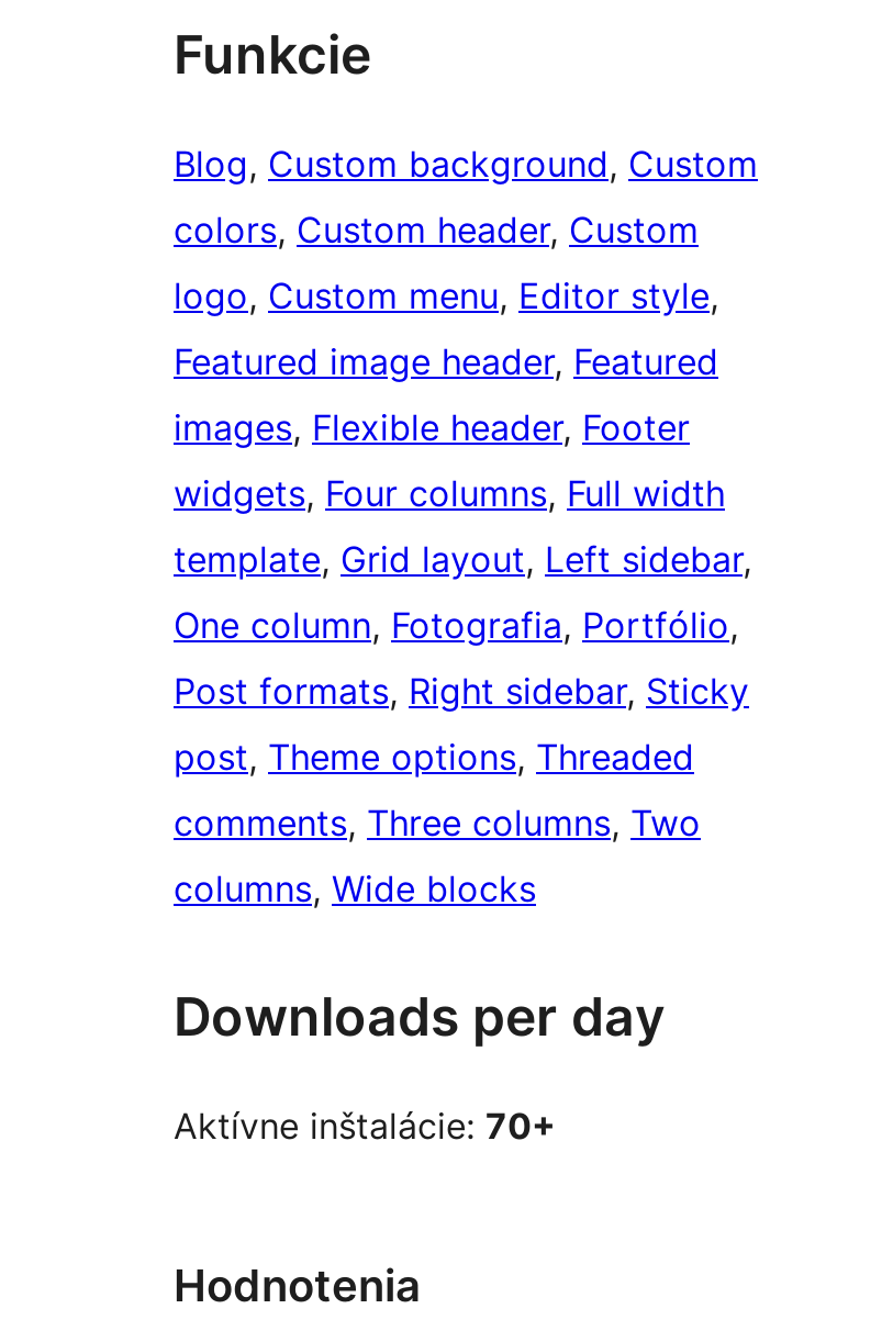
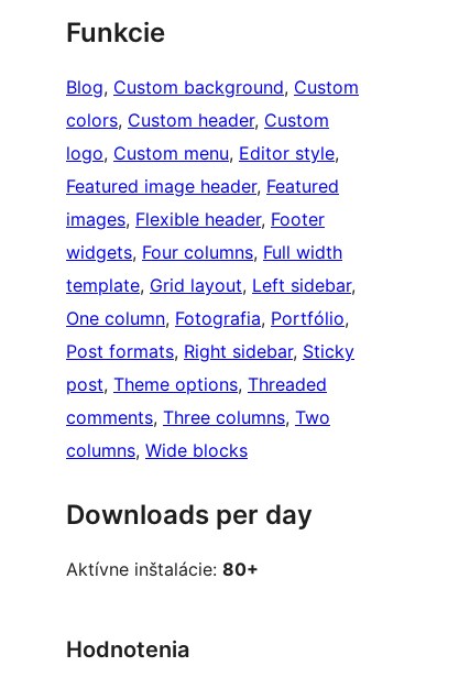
[174,1104,556,1148] Aktívne inštalácie: 70+ -> [66,558,259,580] Aktívne inštalácie: 80+

